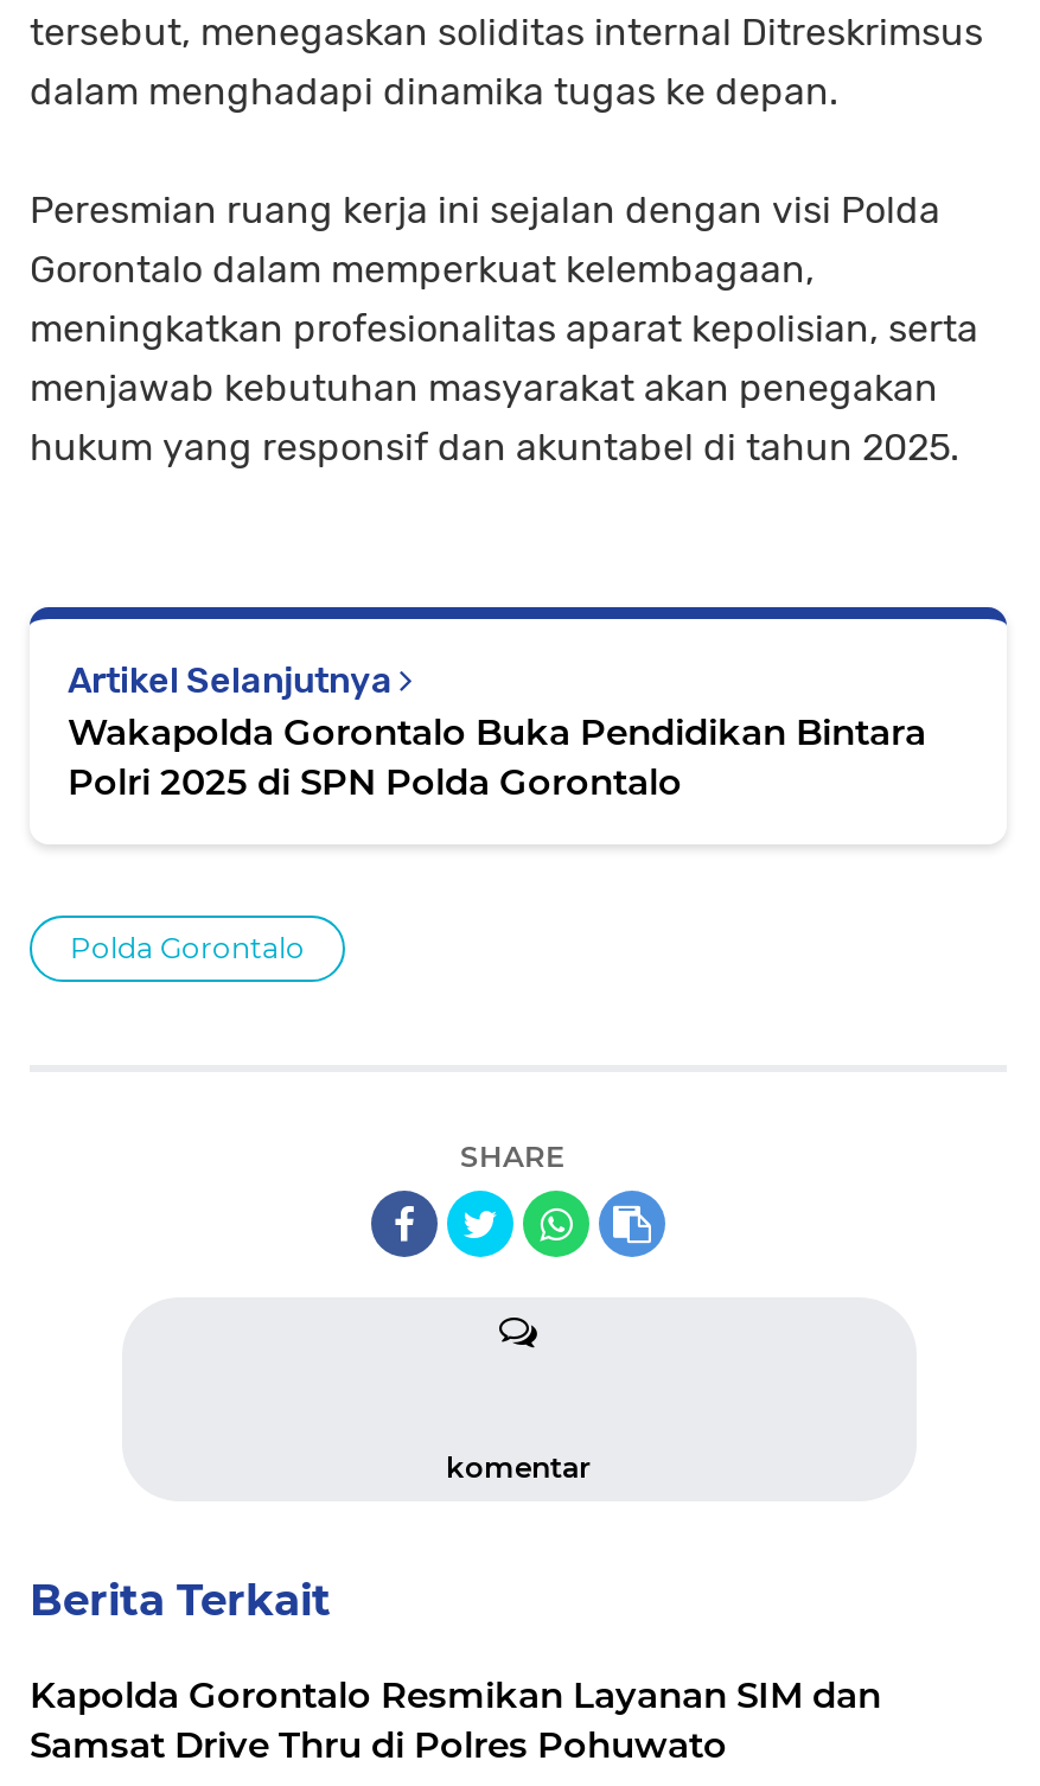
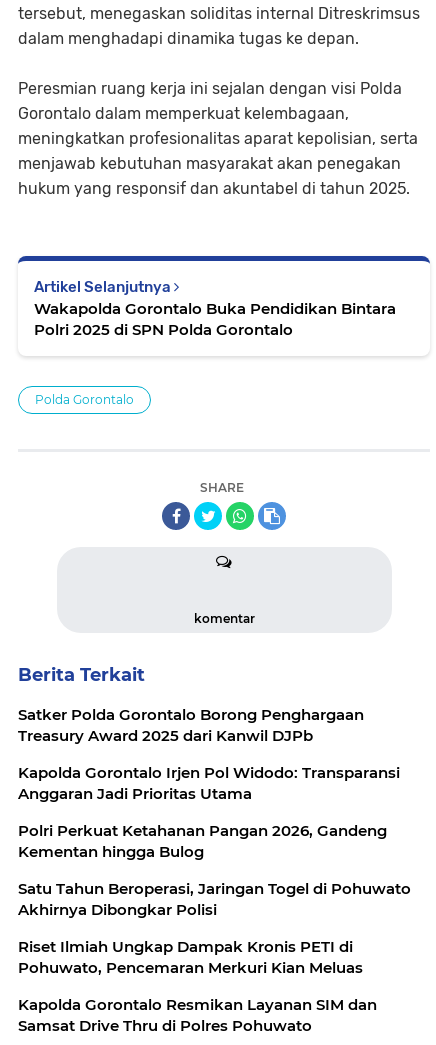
none -> [18,705,411,977] Satker Polda Gorontalo Borong Penghargaan | Treasury Award 2025 dari Kanwil DJPb | Kapolda Gorontalo Irjen Pol Widodo: Transparansi | Anggaran Jadi Prioritas Utama | Polri Perkuat Ketahanan Pangan 2026, Gandeng | Kementan hingga Bulog | Satu Tahun Beroperasi, Jaringan Togel di Pohuwato | Akhirnya Dibongkar Polisi | Riset Ilmiah Ungkap Dampak Kronis PETI di | Pohuwato, Pencemaran Merkuri Kian Meluas

